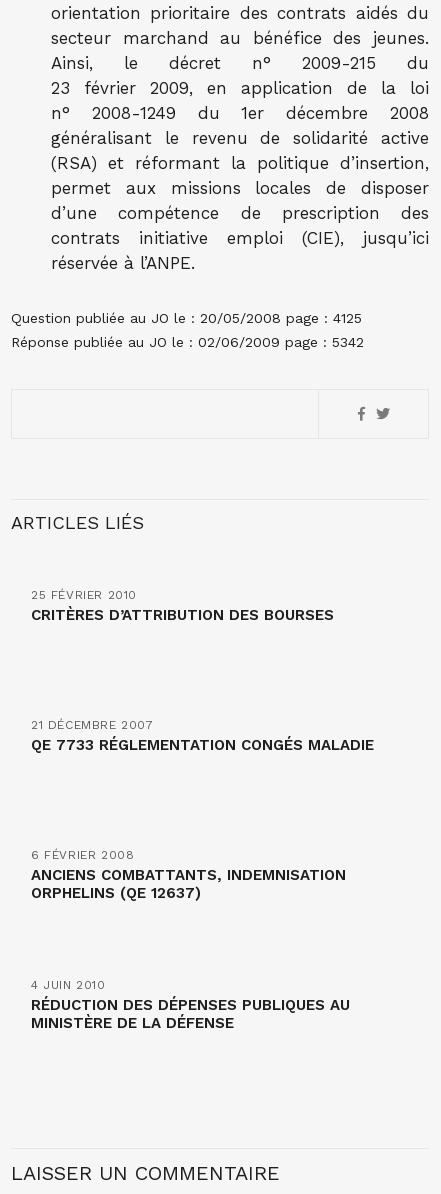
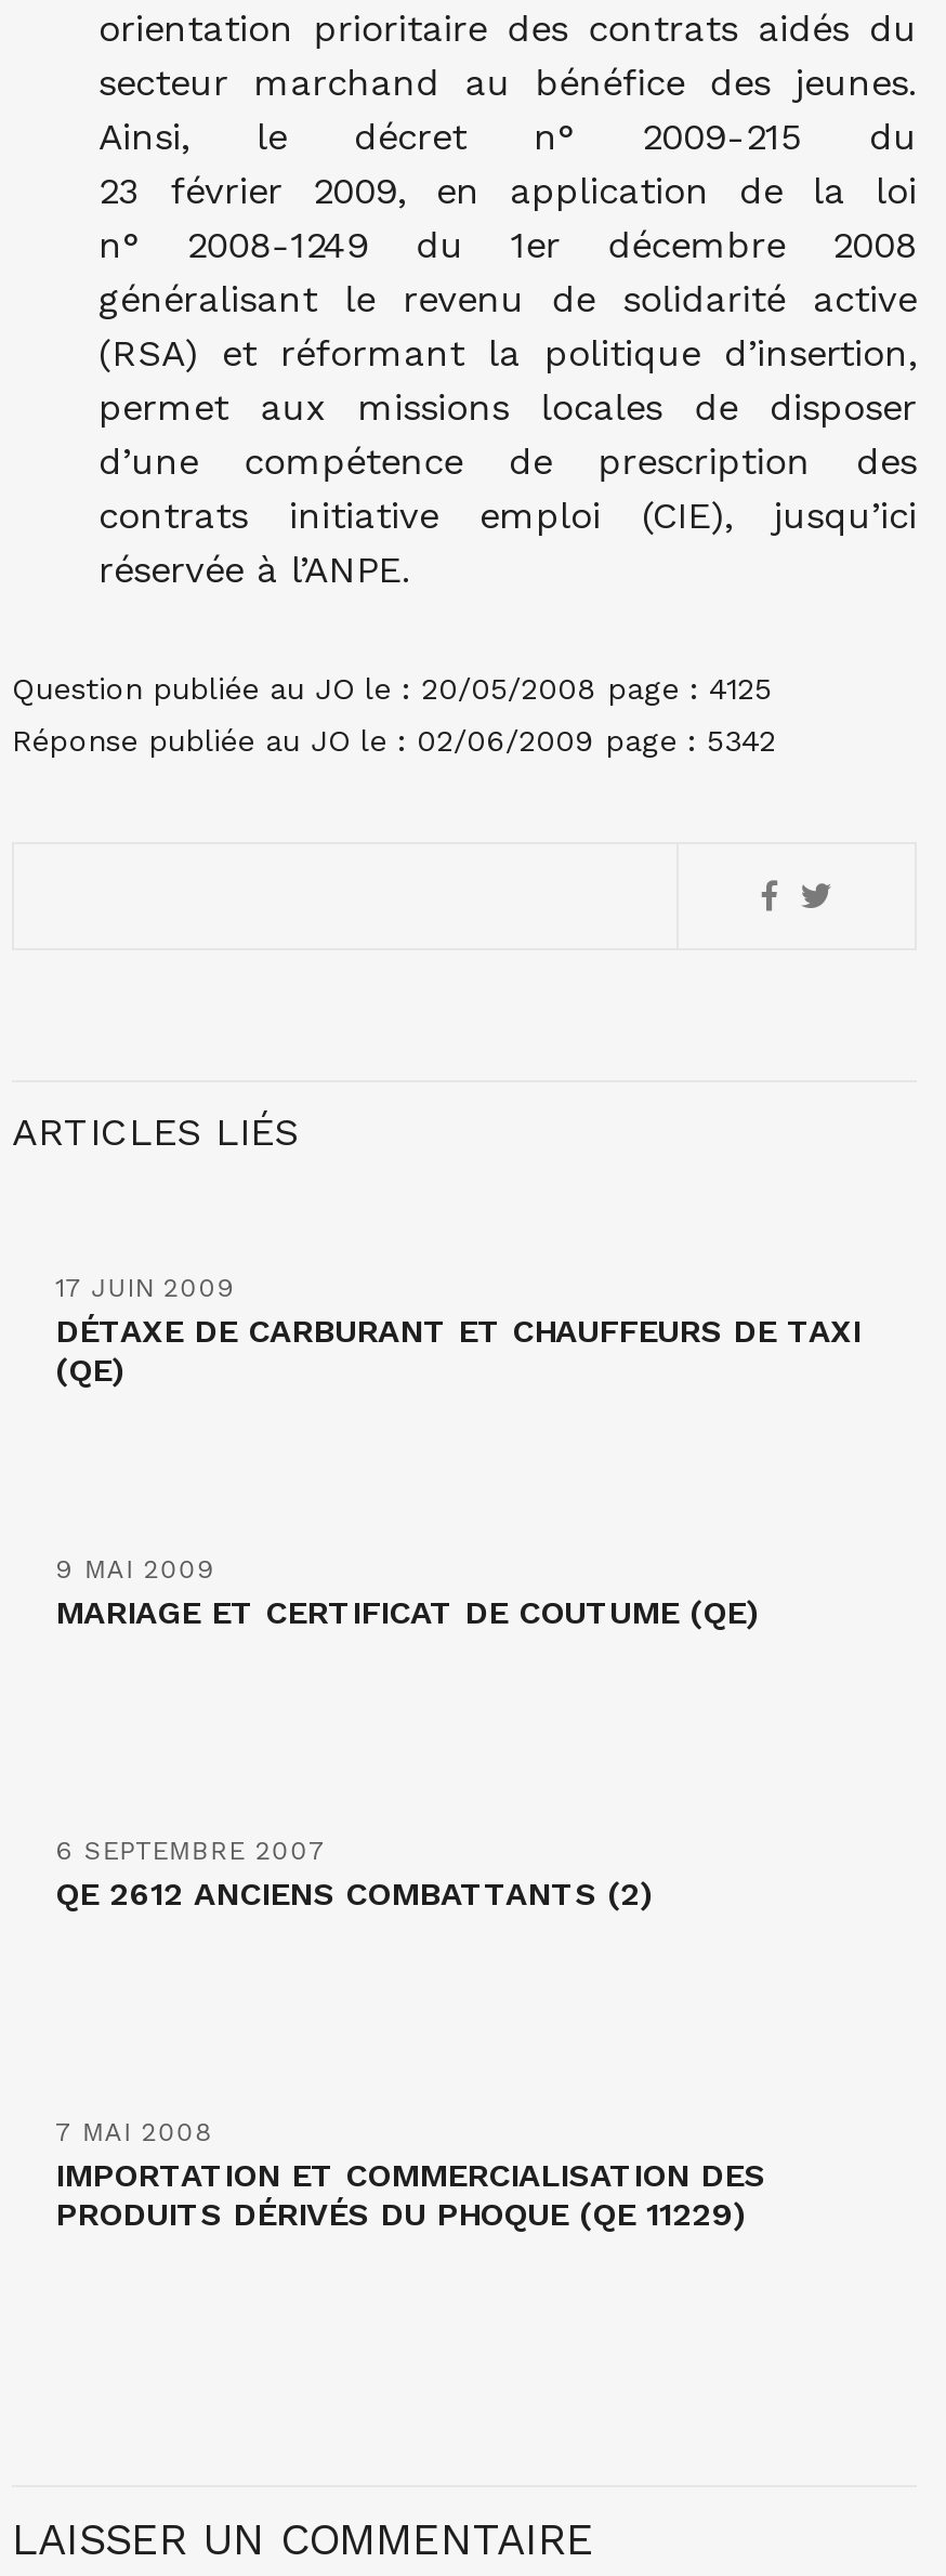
[31,588,334,624] 25 FÉVRIER 2010 | CRITÈRES D’ATTRIBUTION DES BOURSES -> [55,1273,860,1390] 17 JUIN 2009 | DÉTAXE DE CARBURANT ET CHAUFFEURS DE TAXI | (QE)
[31,718,374,754] 21 DÉCEMBRE 2007 | QE 7733 RÉGLEMENTATION CONGÉS MALADIE -> [55,1554,759,1632] 9 MAI 2009 | MARIAGE ET CERTIFICAT DE COUTUME (QE)
[31,848,346,902] 6 FÉVRIER 2008 | ANCIENS COMBATTANTS, INDEMNISATION | ORPHELINS (QE 12637) -> [55,1836,653,1914] 6 SEPTEMBRE 2007 | QE 2612 ANCIENS COMBATTANTS (2)
[31,978,350,1032] 4 JUIN 2010 | RÉDUCTION DES DÉPENSES PUBLIQUES AU | MINISTÈRE DE LA DÉFENSE -> [55,2117,765,2234] 7 MAI 2008 | IMPORTATION ET COMMERCIALISATION DES | PRODUITS DÉRIVÉS DU PHOQUE (QE 11229)

